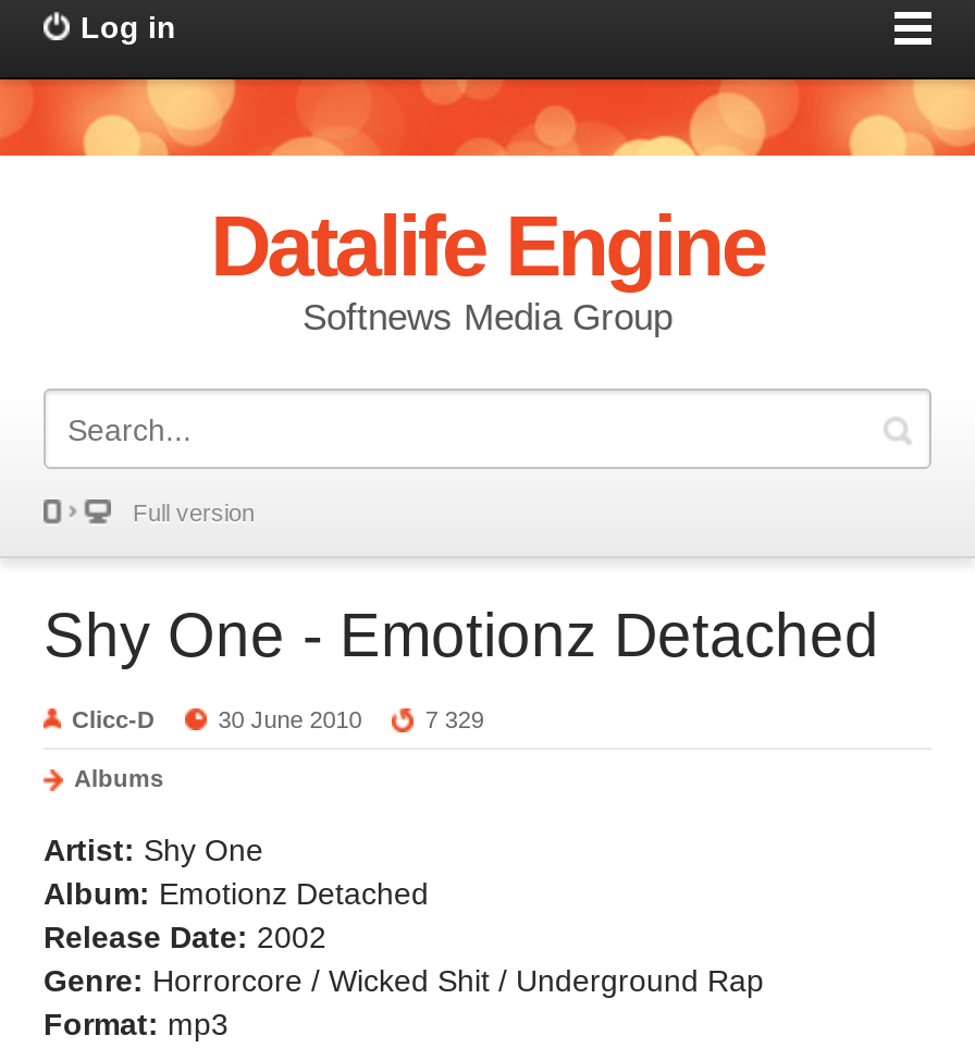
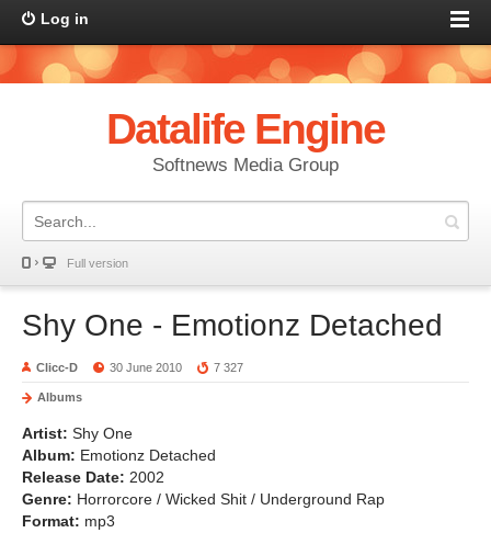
[425,706,484,732] 7 329 -> [214,361,244,374] 7 327

